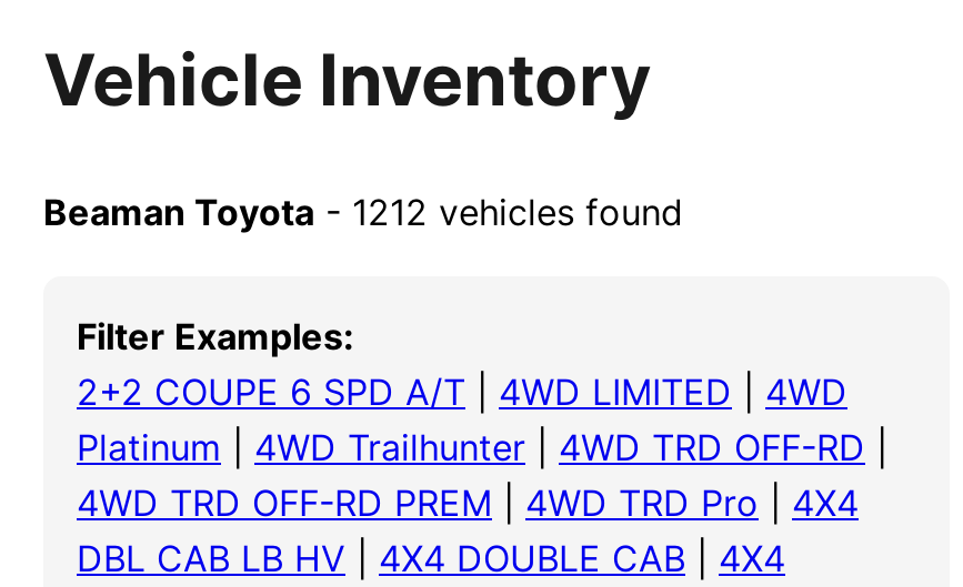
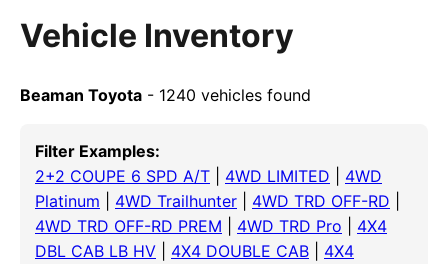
[43,190,683,234] Beaman Toyota - 1212 vehicles found -> [20,85,311,105] Beaman Toyota - 1240 vehicles found

